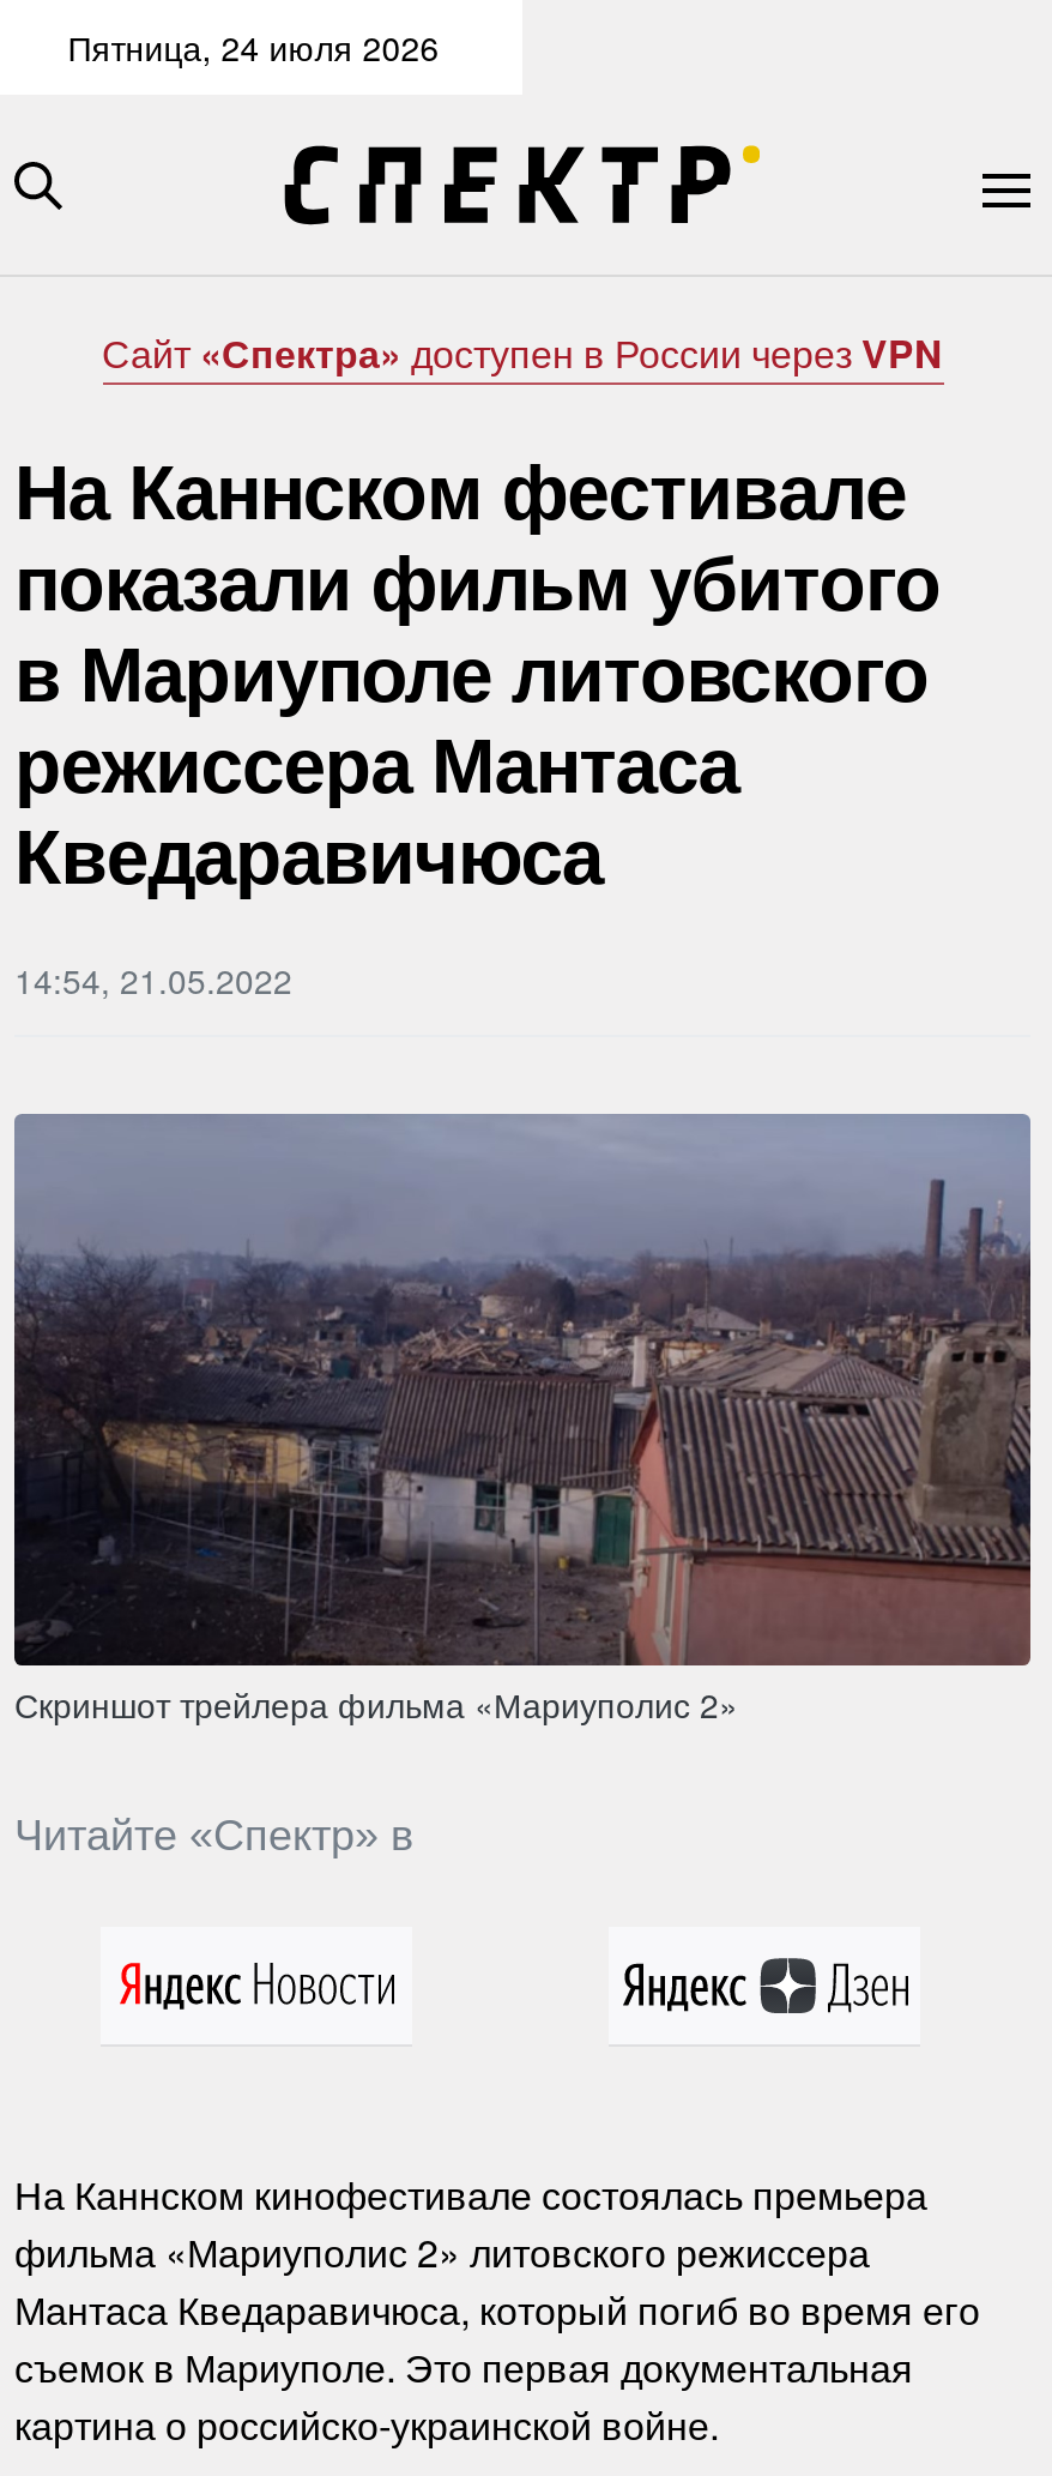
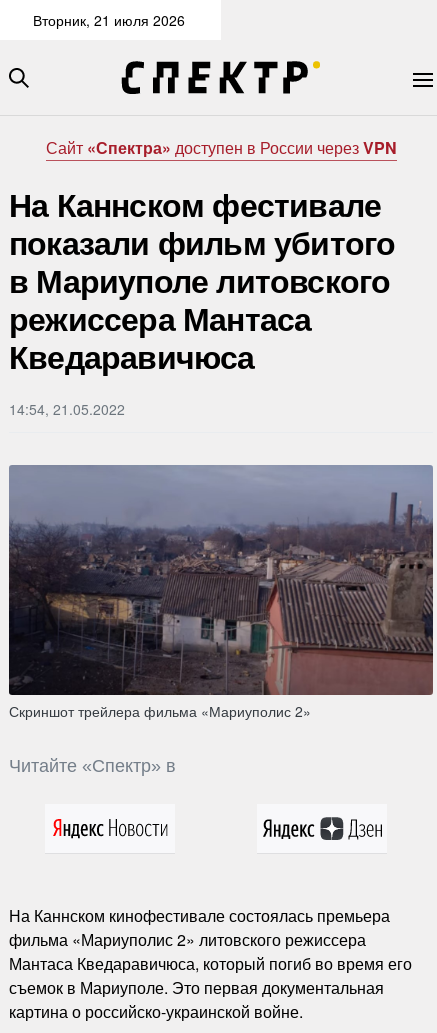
[68,23,439,71] Пятница, 24 июля 2026 -> [33,10,185,30] Вторник, 21 июля 2026

